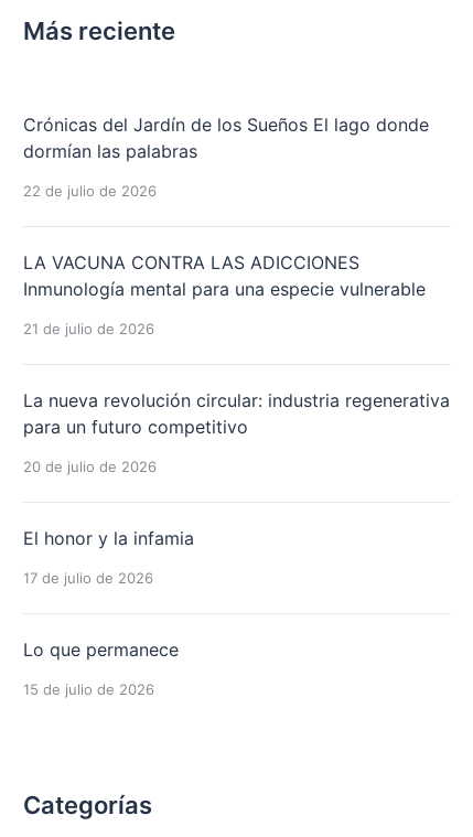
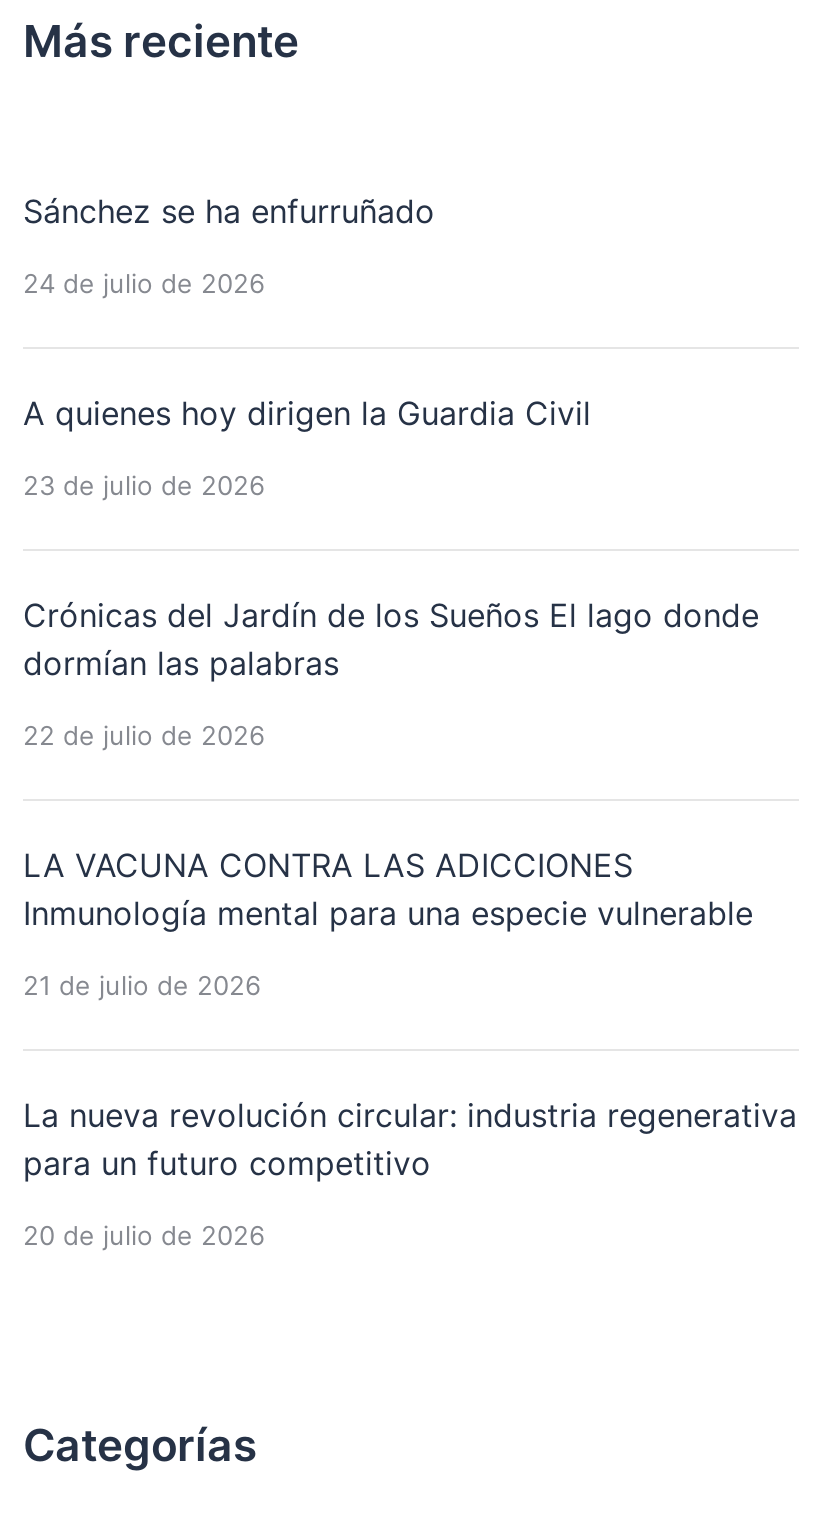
none -> [23,190,591,500] Sánchez se ha enfurruñado | 24 de julio de 2026 | A quienes hoy dirigen la Guardia Civil | 23 de julio de 2026
moved [23,113,450,475] -> [23,594,797,1250]: Crónicas del Jardín de los Sueños El lago donde | dormían las palabras | 22 de julio de 2026 | ... | para un futuro competitivo | 20 de julio de 2026
[23,527,194,698] El honor y la infamia | 17 de julio de 2026 | Lo que permanece | 15 de julio de 2026 -> none

